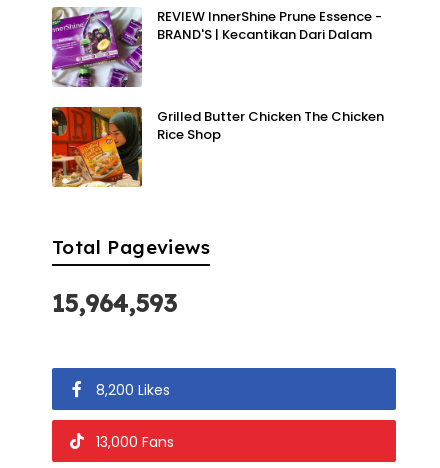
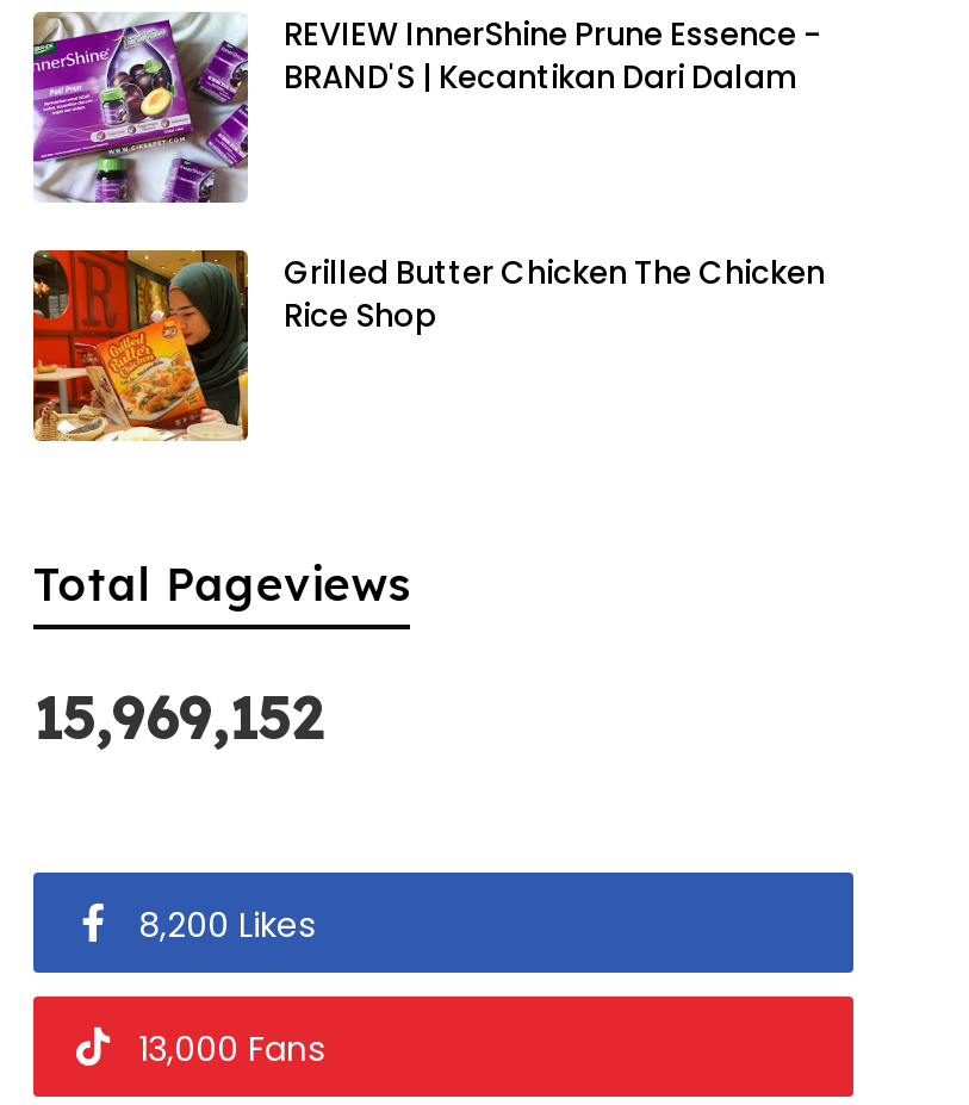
[52,288,177,318] 15,964,593 -> [33,682,322,753] 15,969,152

